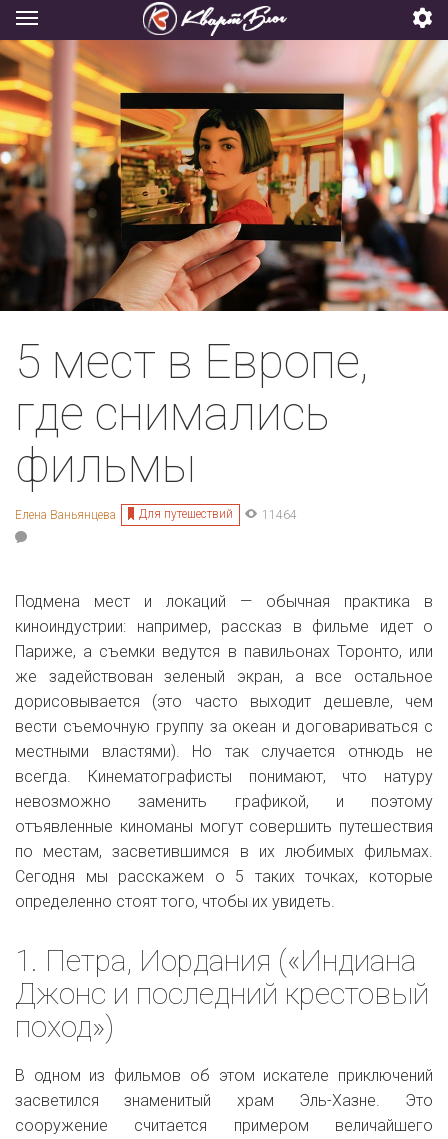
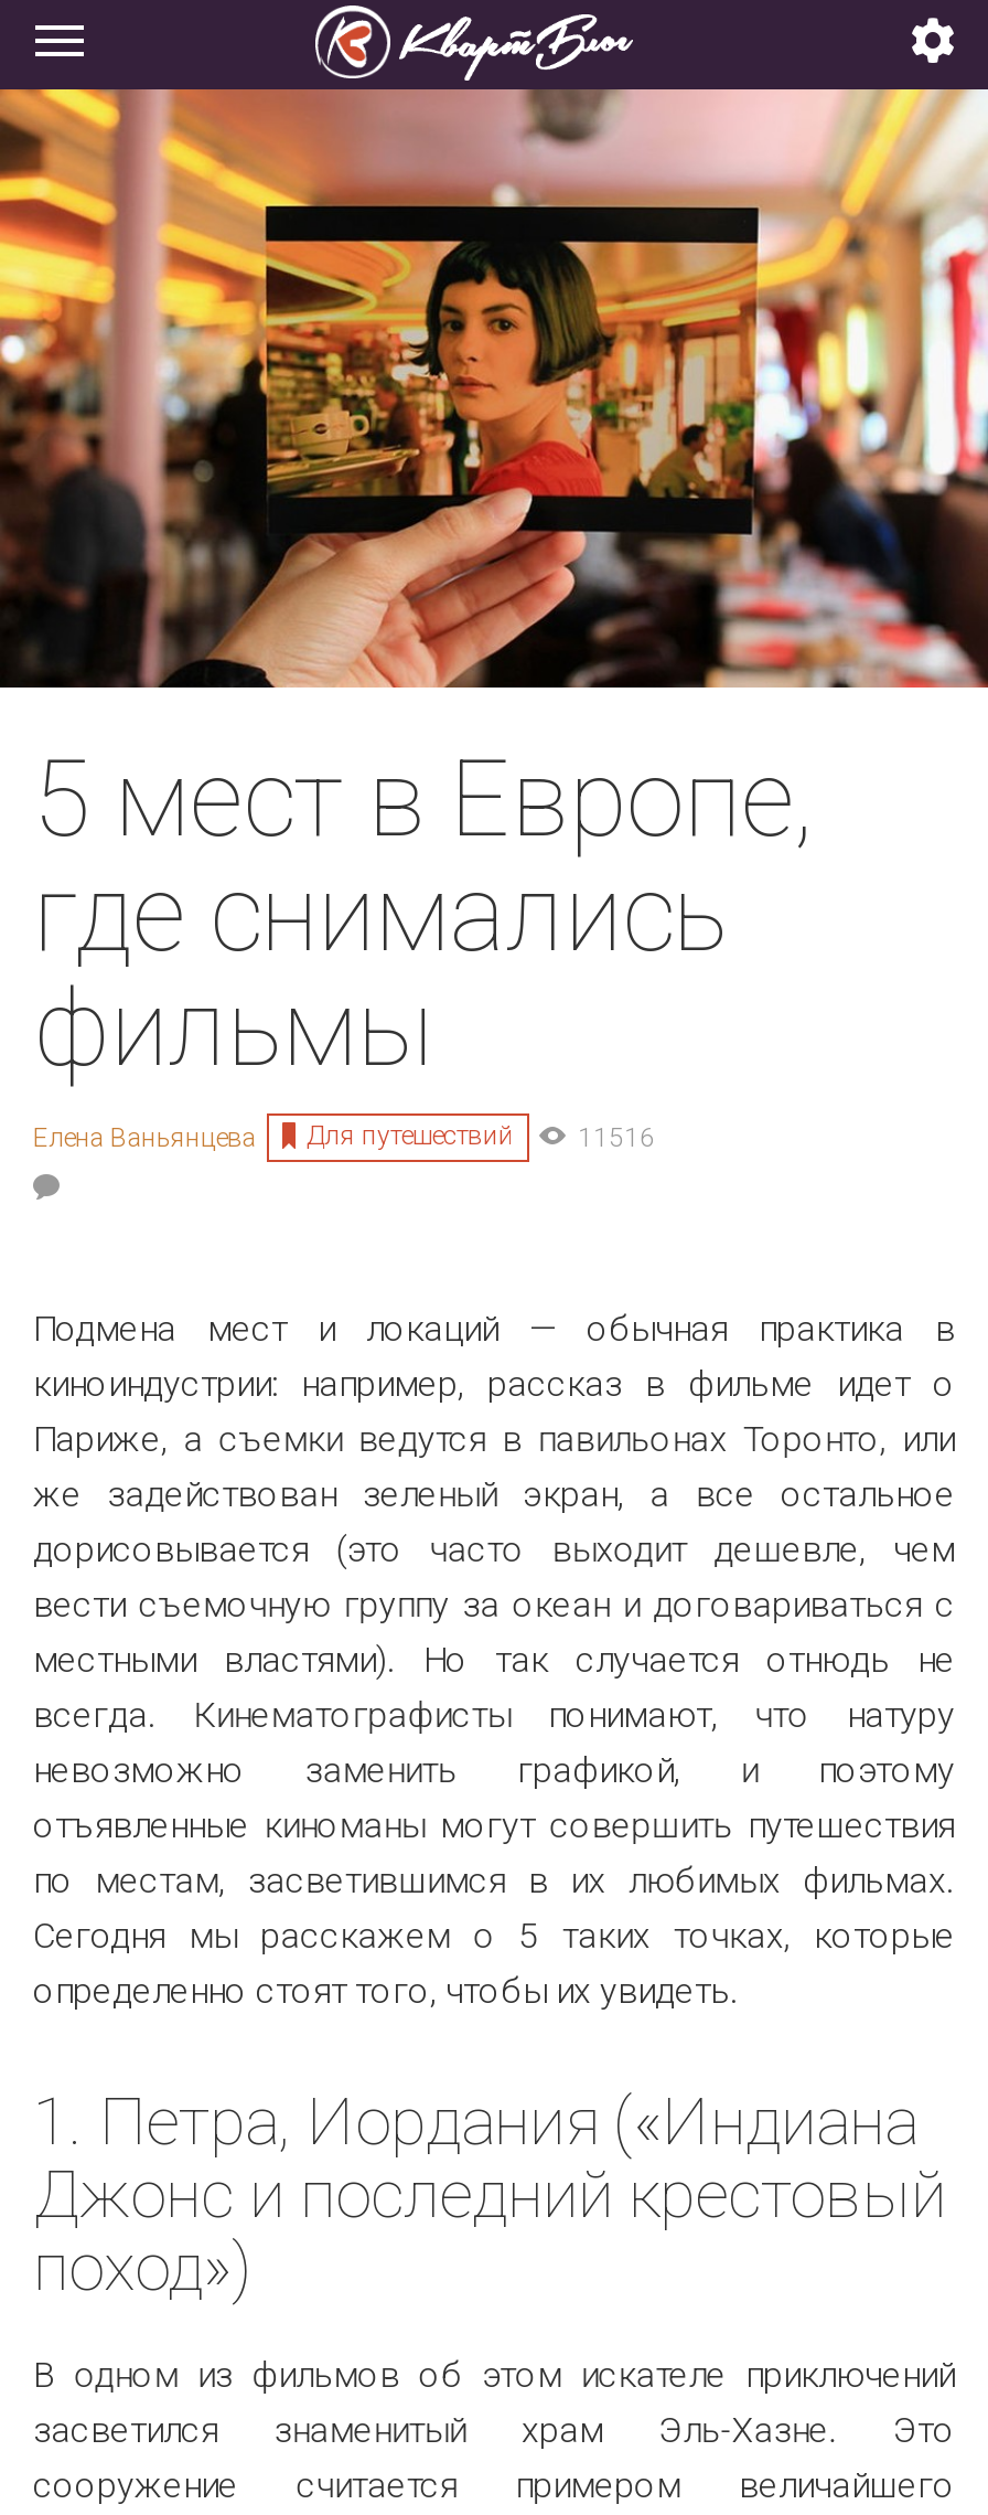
[262,508,297,522] 11464 -> [578,1122,655,1153] 11516

